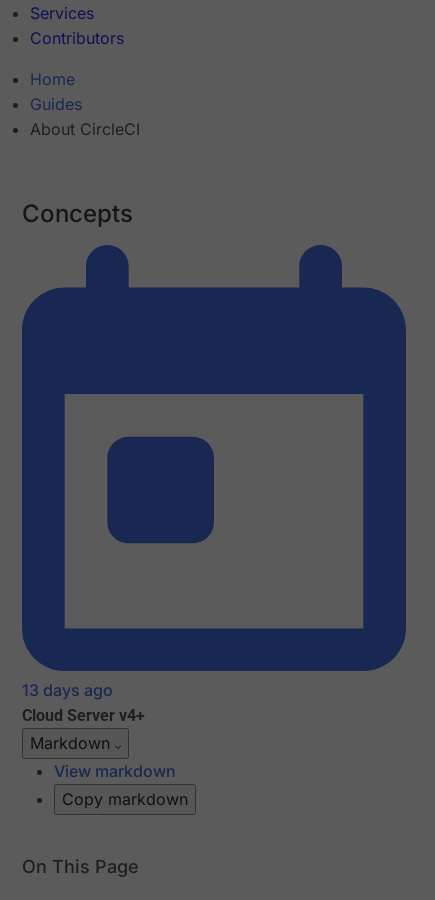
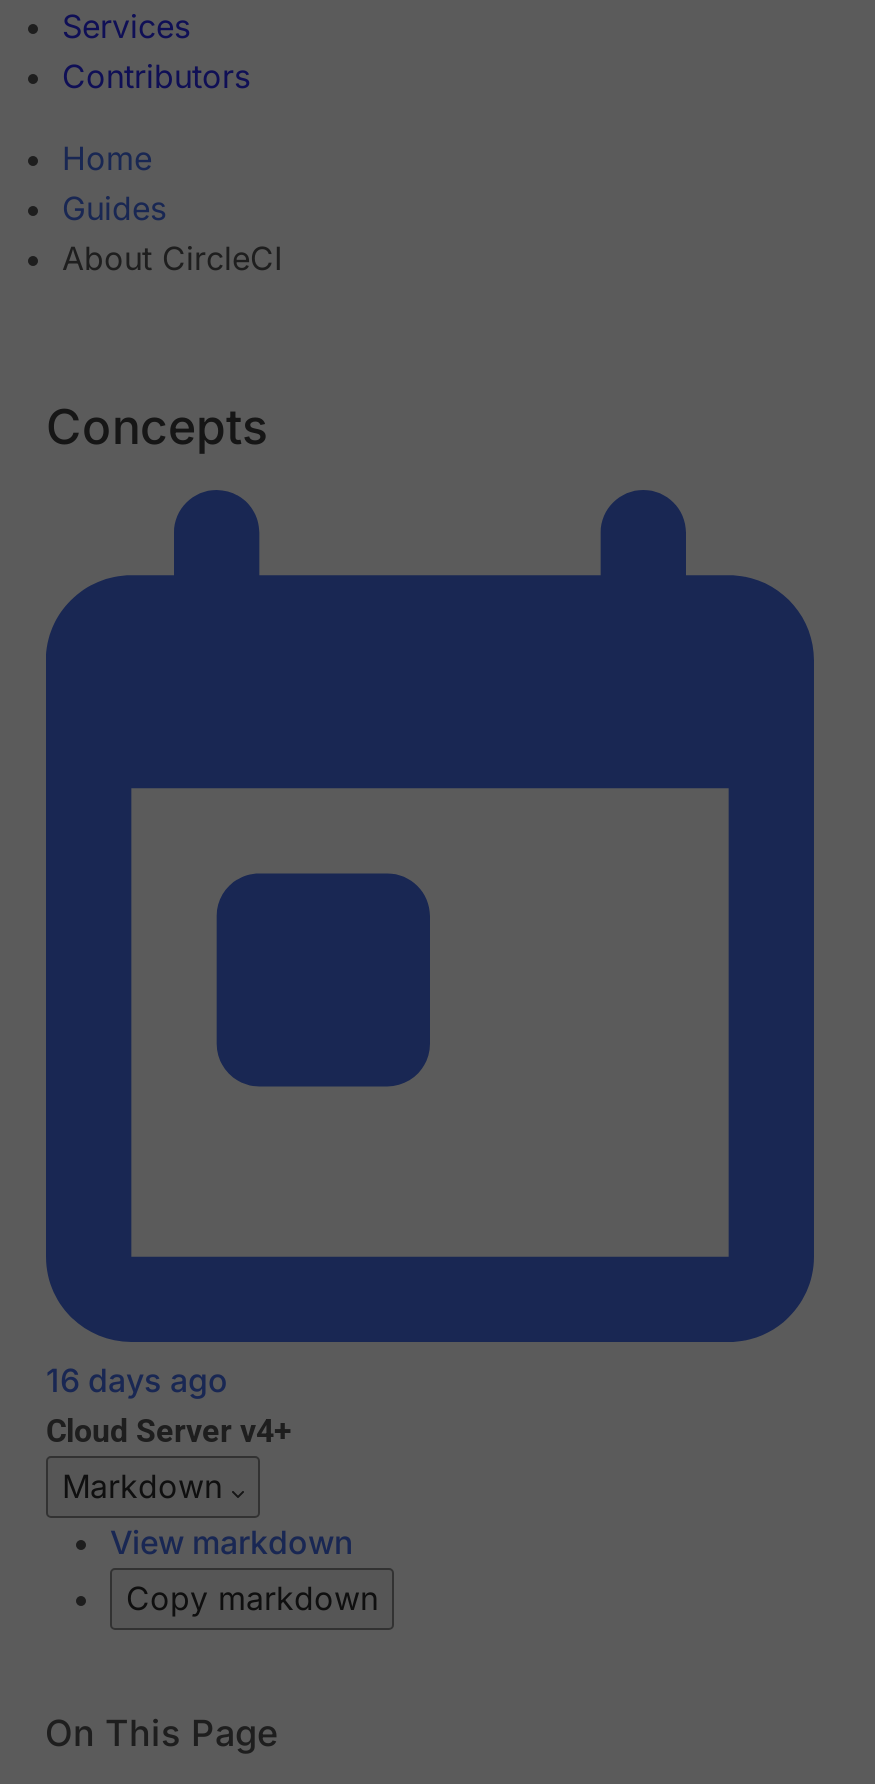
[22,680,113,700] 13 days ago -> [46,1361,228,1401] 16 days ago

